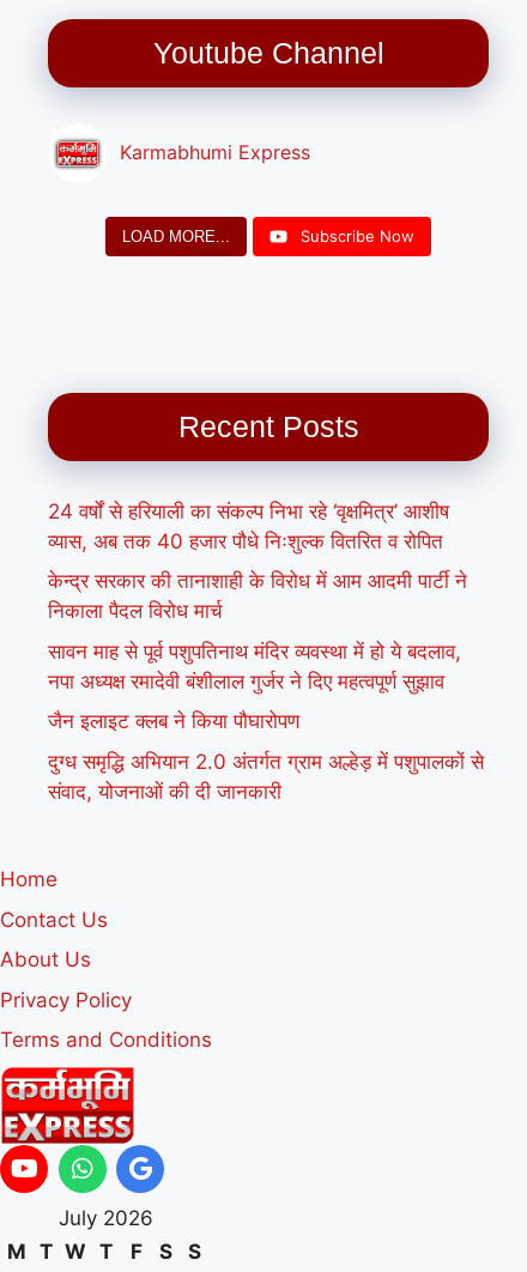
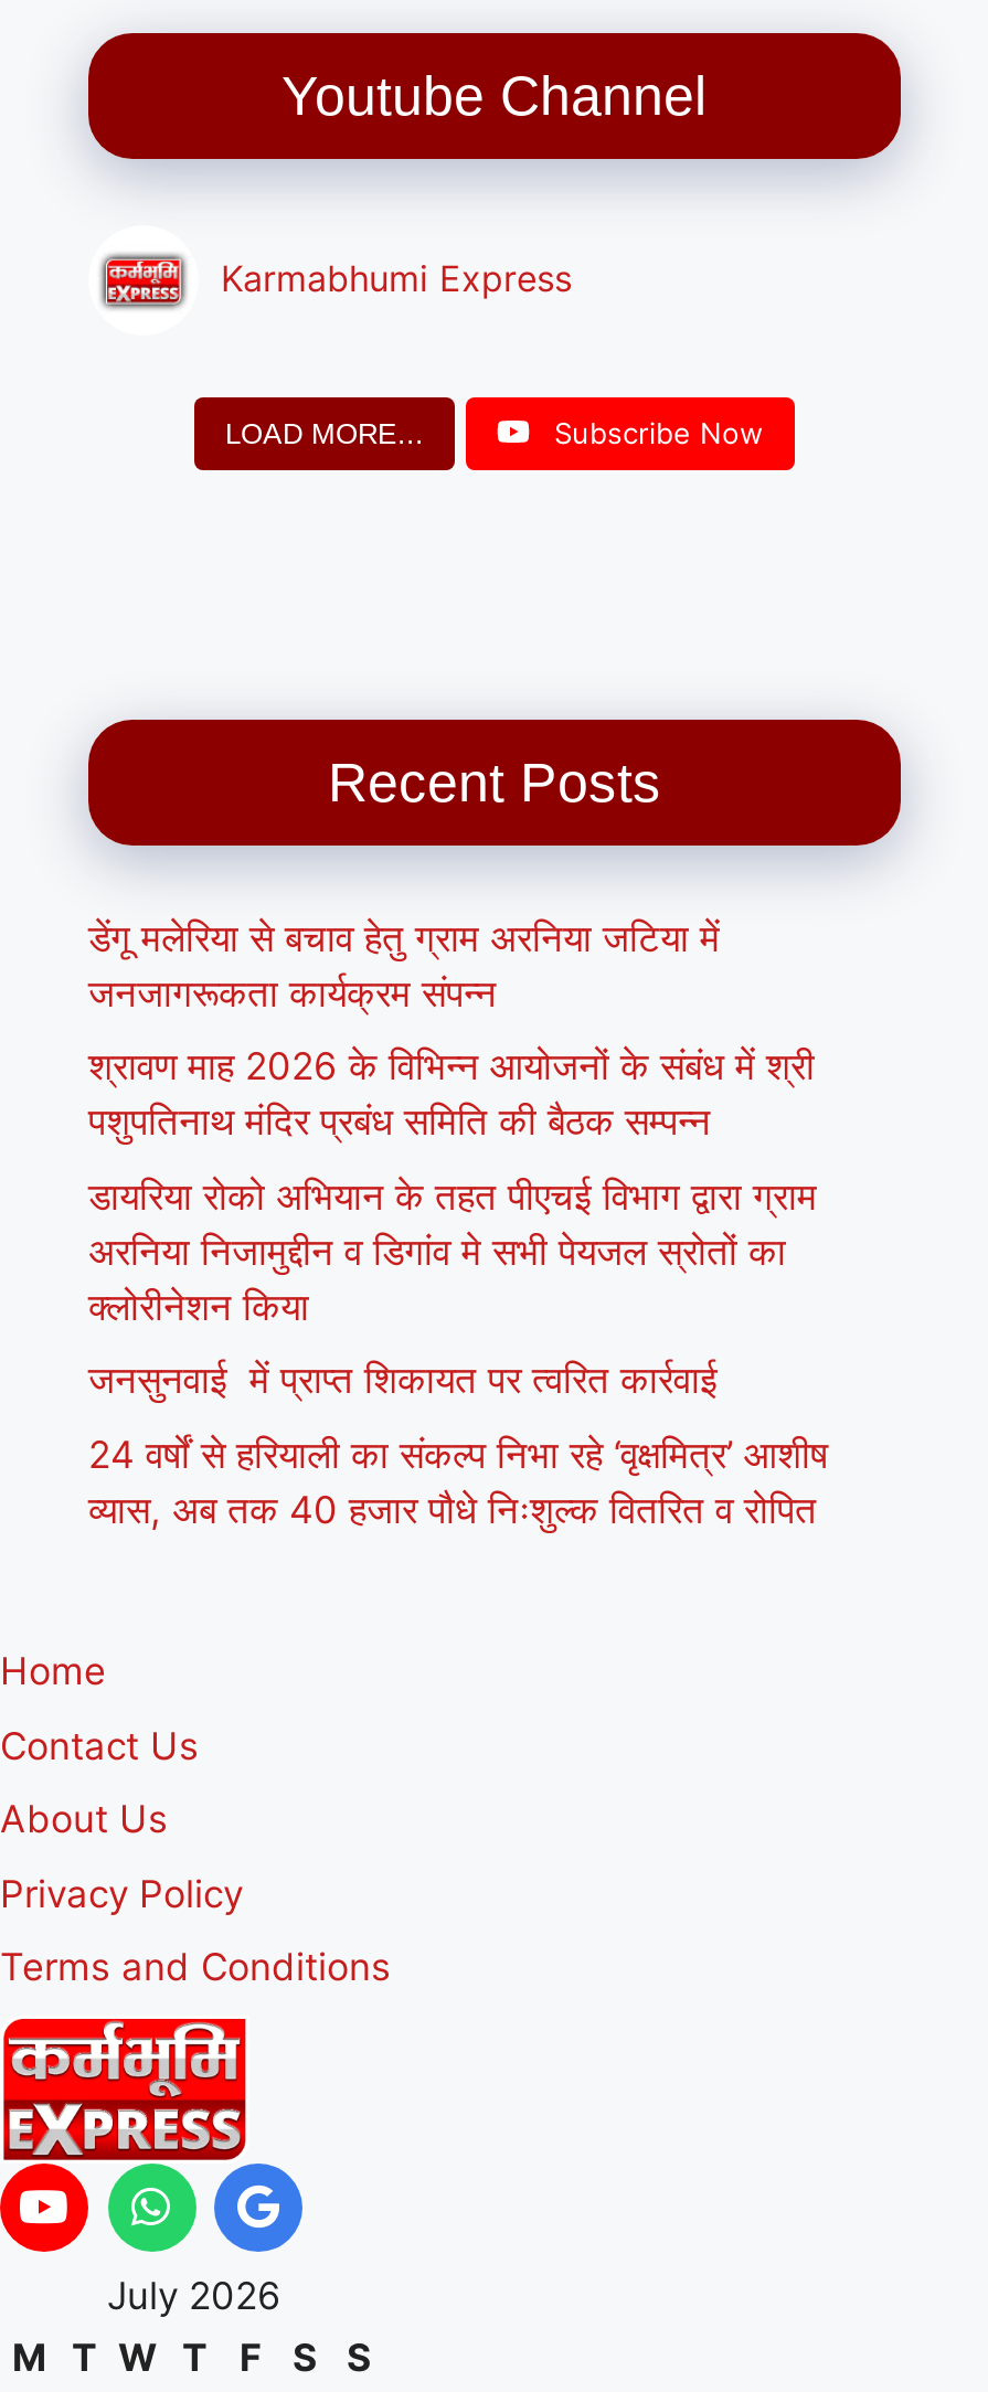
none -> [88,916,817,1403] डेंगू मलेरिया से बचाव हेतु ग्राम अरनिया जटिया में | जनजागरूकता कार्यक्रम संपन्‍न | श्रावण माह 2026 के विभिन्‍न आयो‍जनों के संबंध में श्री | पशुपतिनाथ मंदिर प्रबंध समिति की बैठक सम्‍पन्‍न | डायरिया रोको अभियान के तहत पीएचई विभाग द्वारा ग्राम | अरनिया निजामुद्दीन व डिगांव मे सभी पेयजल स्रोतों का | क्लोरीनेशन किया | जनसुनवाई में प्राप्त शिकायत पर त्वरित कार्रवाई
moved [48,499,449,553] -> [88,1433,828,1532]: 24 वर्षों से हरियाली का संकल्प निभा रहे ‘वृक्षमित्र’ आशीष | व्यास, अब तक 40 हजार पौधे निःशुल्क वितरित व रोपित
[48,569,484,803] केन्द्र सरकार की तानाशाही के विरोध में आम आदमी पार्टी ने | निकाला पैदल विरोध मार्च | सावन माह से पूर्व पशुपतिनाथ मंदिर व्यवस्था में हो ये बदलाव, | नपा अध्यक्ष रमादेवी बंशीलाल गुर्जर ने दिए महत्वपूर्ण सुझाव | जैन इलाइट क्लब ने किया पौघारोपण | दुग्ध समृद्धि अभियान 2.0 अंतर्गत ग्राम अल्हेड़ में पशुपालकों से | संवाद, योजनाओं की दी जानकारी -> none

